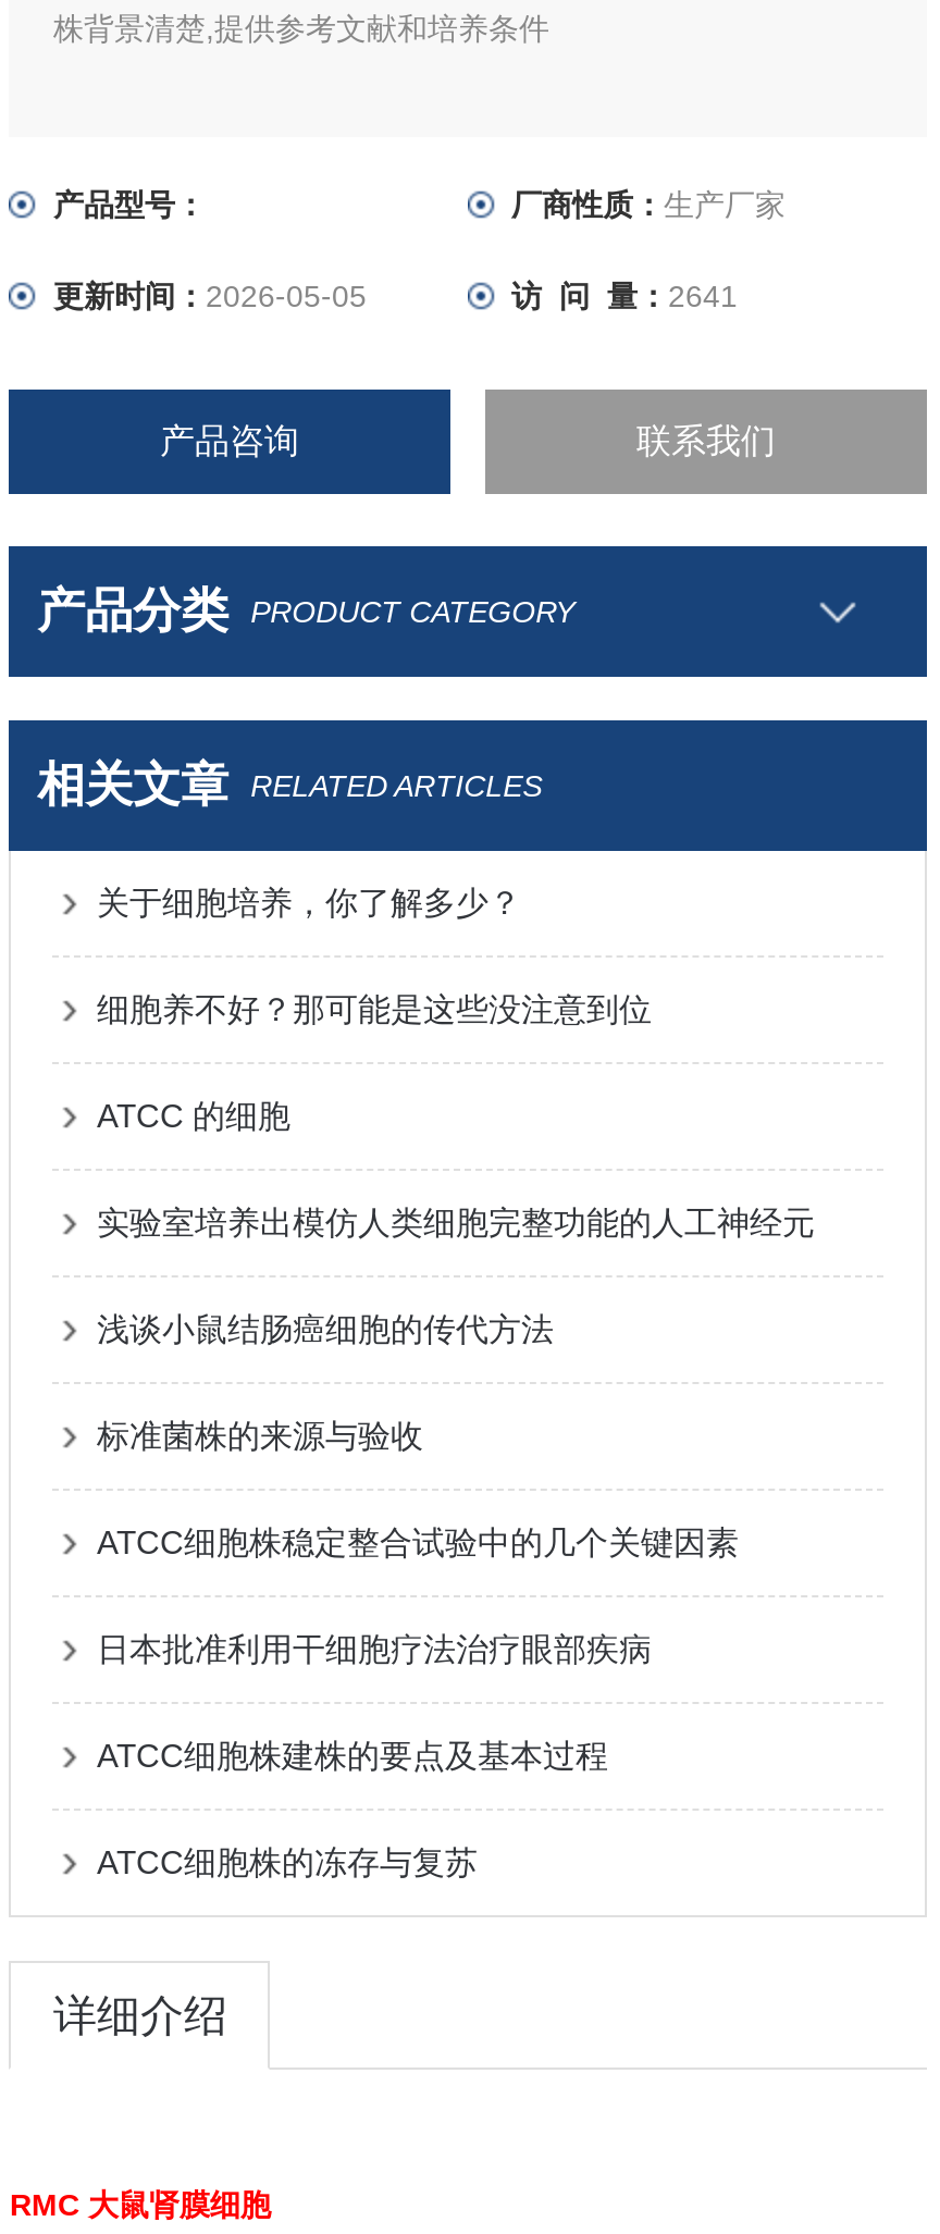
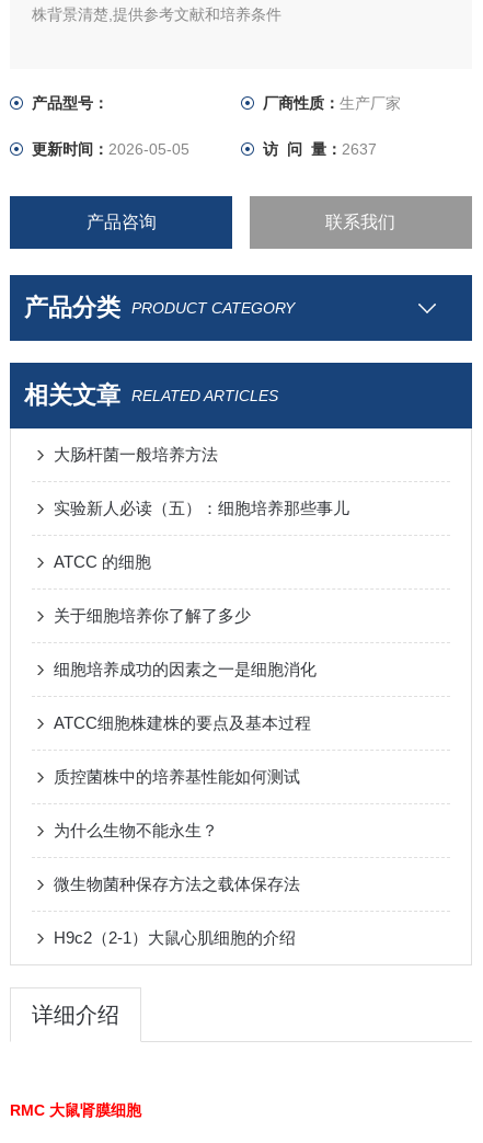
[511,279,738,314] 访 问 量：2641 -> [263,140,377,158] 访 问 量：2637
[97,884,521,921] 关于细胞培养，你了解多少？ -> [54,445,218,464] 大肠杆菌一般培养方法
[97,990,651,1027] 细胞养不好？那可能是这些没注意到位 -> [54,499,350,517] 实验新人必读（五）：细胞培养那些事儿
[97,1204,815,1667] 实验室培养出模仿人类细胞完整功能的人工神经元 | 浅谈小鼠结肠癌细胞的传代方法 | 标准菌株的来源与验收 | ATCC细胞株稳定整合试验中的几个关键因素 | 日本批准利用干细胞疗法治疗眼部疾病 -> [54,606,317,678] 关于细胞培养你了解了多少 | 细胞培养成功的因素之一是细胞消化
moved [97,1737,608,1774] -> [54,714,311,732]: ATCC细胞株建株的要点及基本过程
[97,1844,477,1881] ATCC细胞株的冻存与复苏 -> [54,767,301,947] 质控菌株中的培养基性能如何测试 | 为什么生物不能永生？ | 微生物菌种保存方法之载体保存法 | H9c2（2-1）大鼠心肌细胞的介绍

